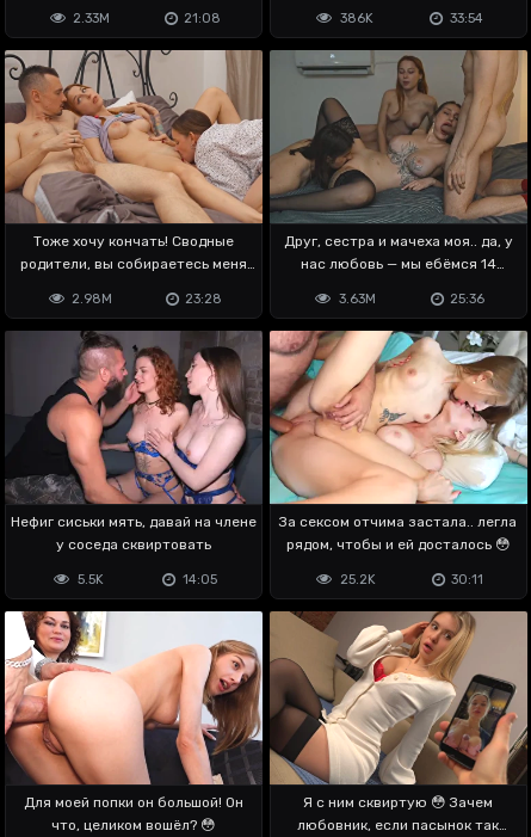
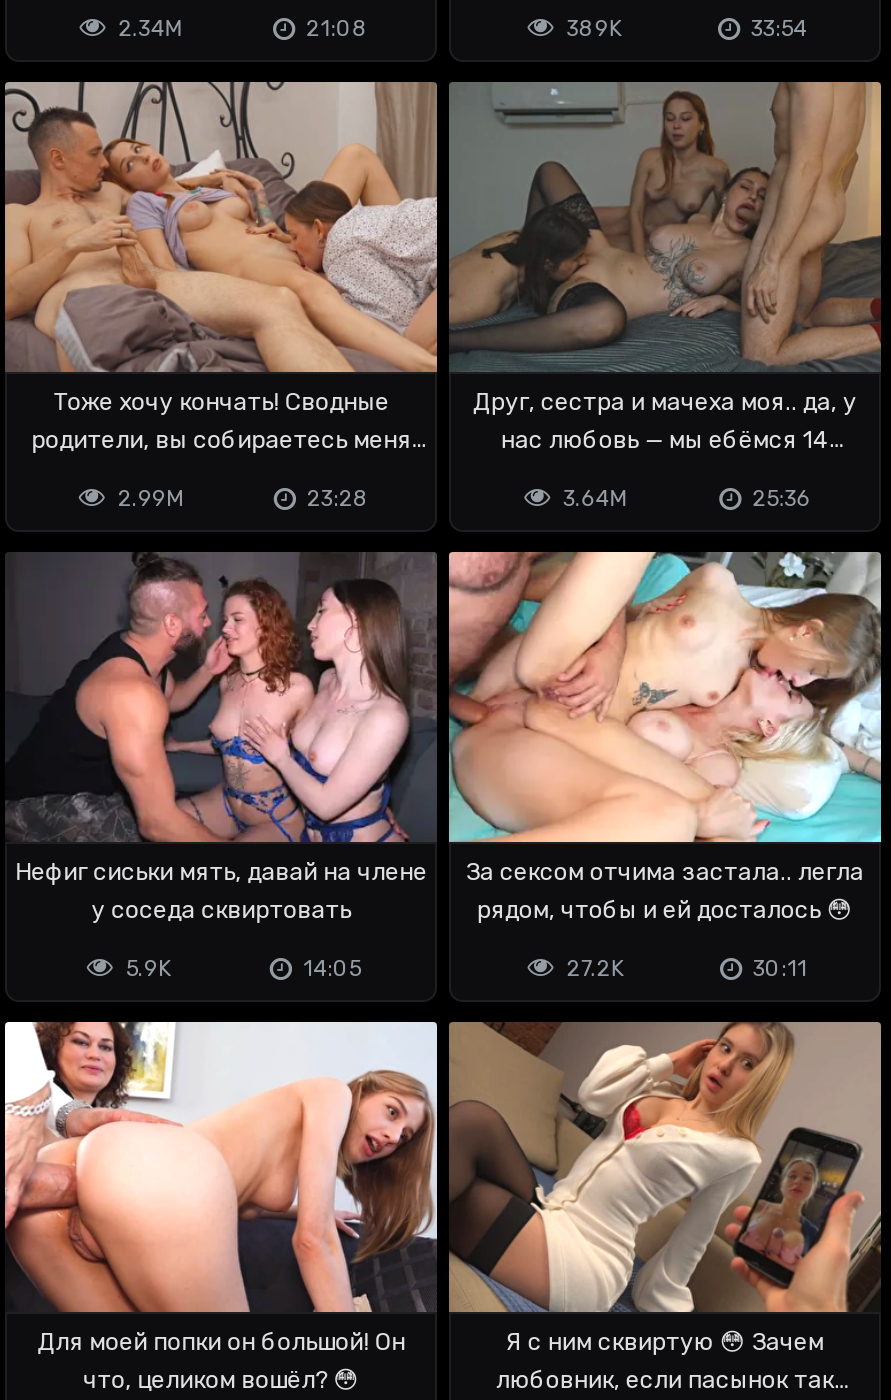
[73,10,110,26] 2.33M -> [119,15,183,41] 2.34M
[340,10,373,26] 386K -> [567,15,623,41] 389K
[72,291,112,307] 2.98M -> [118,485,184,511] 2.99M
[338,291,375,307] 3.63M -> [563,485,627,511] 3.64M
[77,572,104,587] 5.5K -> [126,955,172,981] 5.9K
[339,572,375,587] 25.2K -> [567,955,625,981] 27.2K

